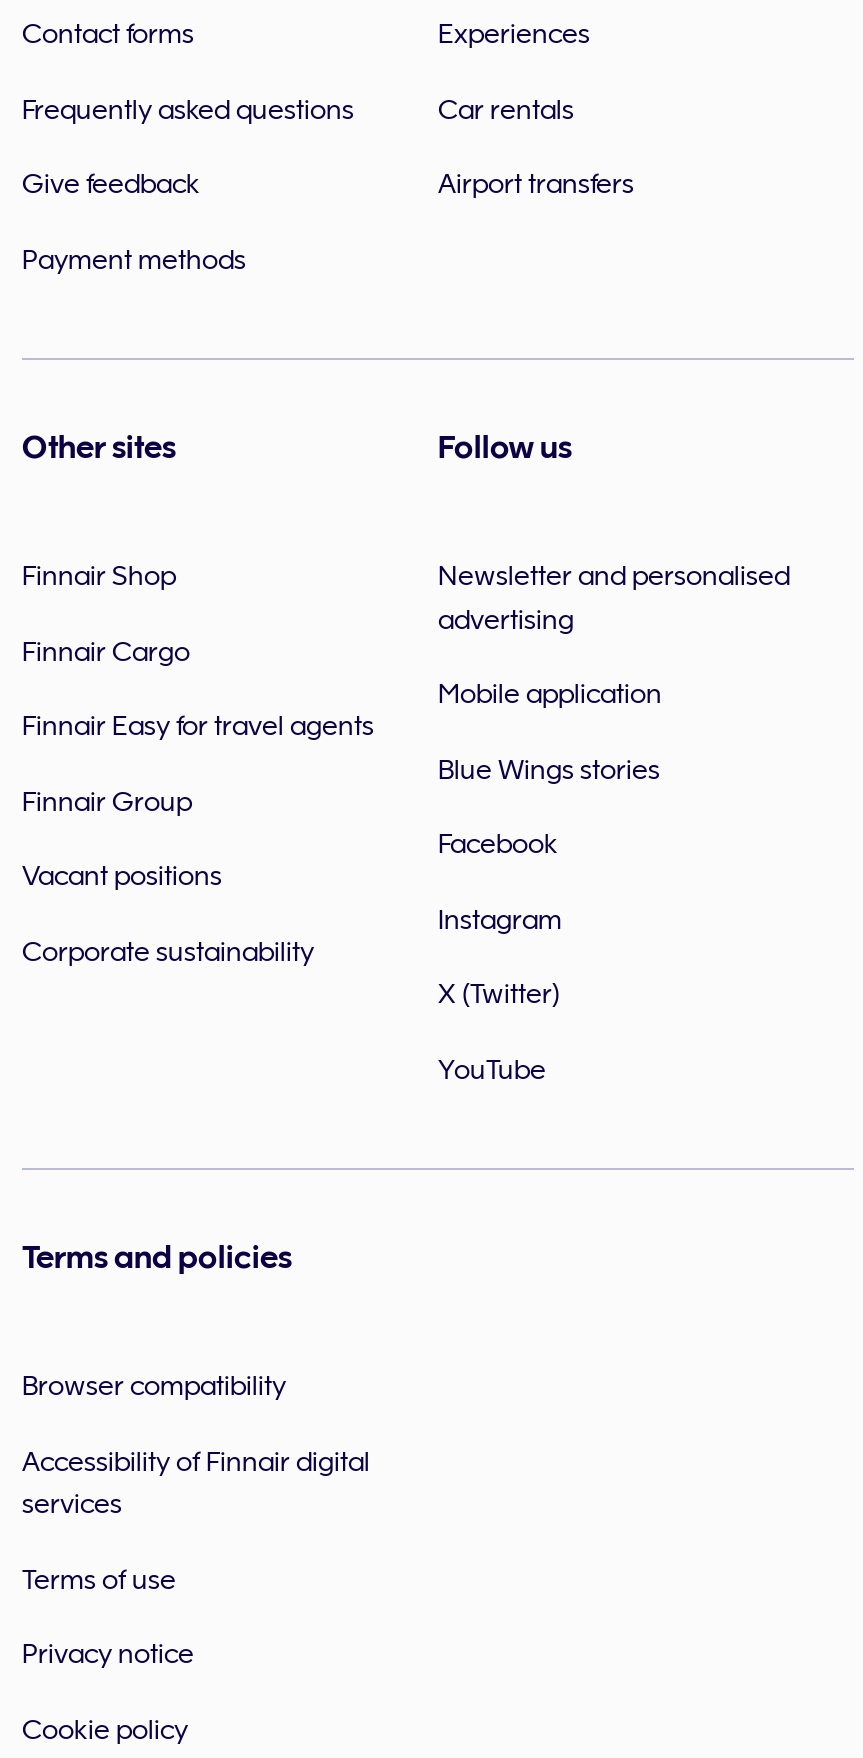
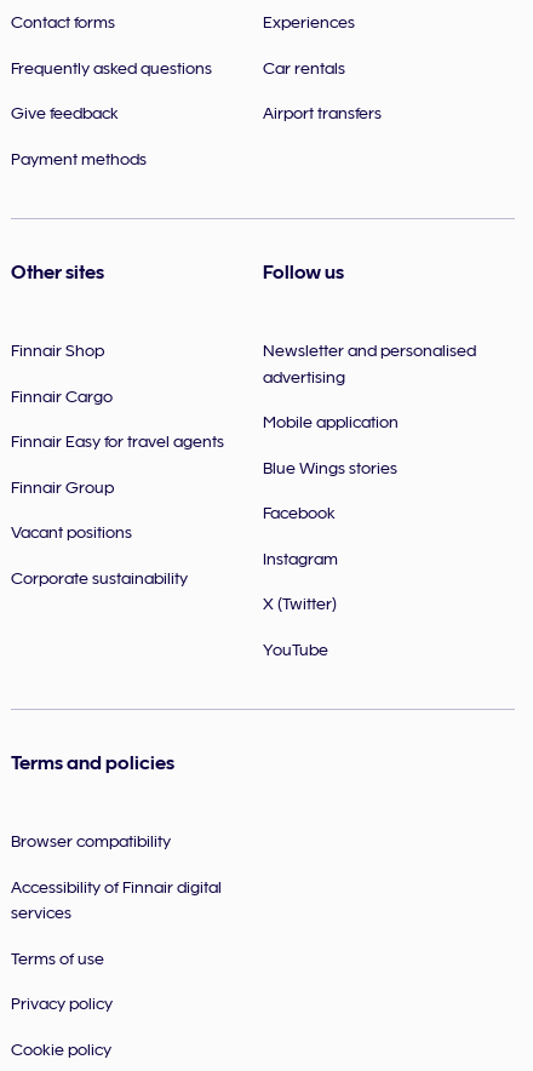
[22,1638,194,1670] Privacy notice -> [11,993,113,1013] Privacy policy

